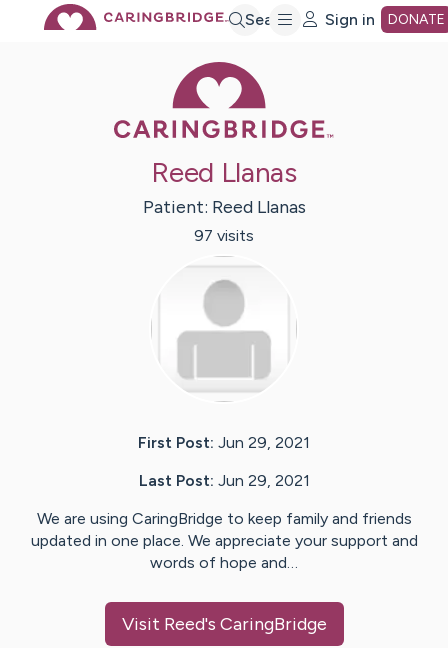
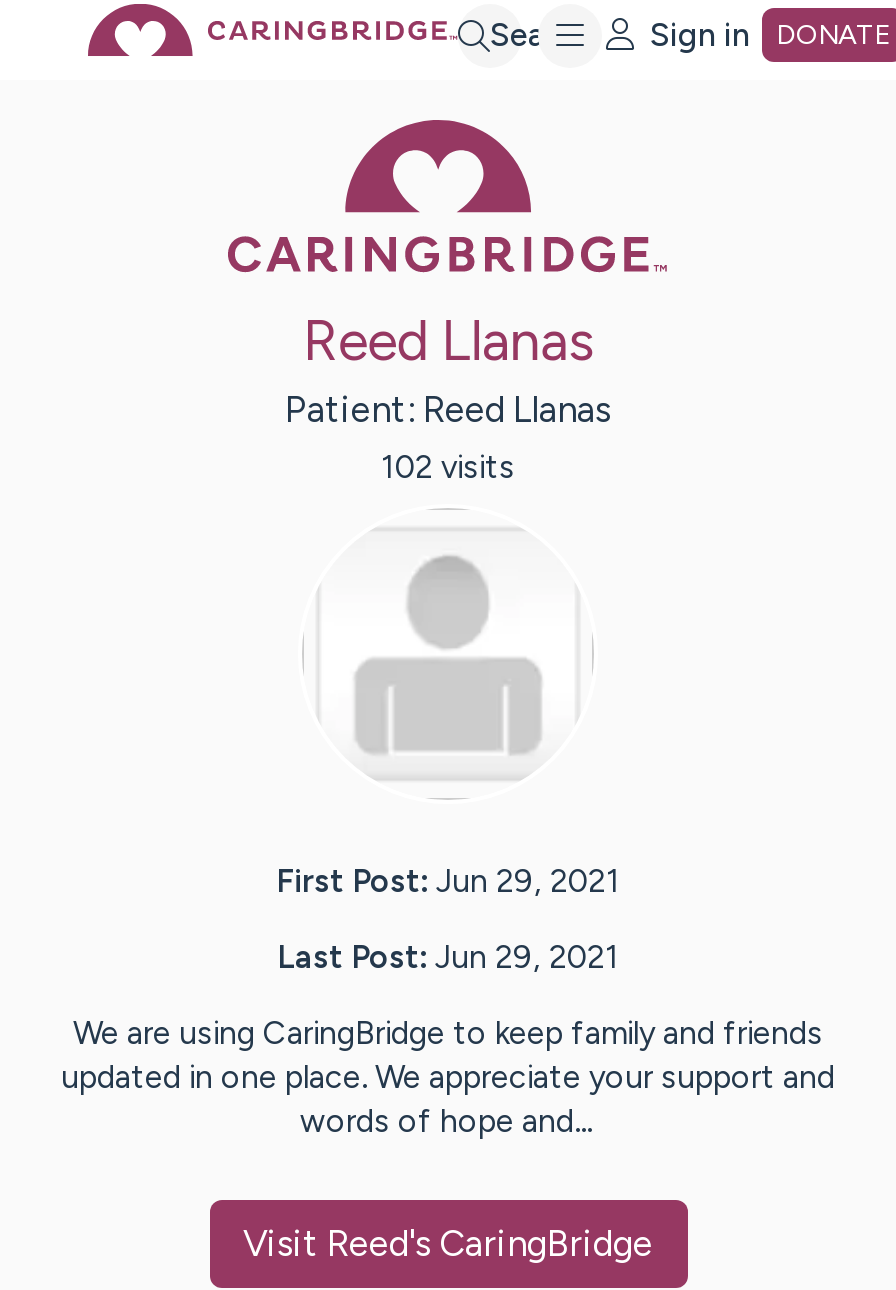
[194,226,254,245] 97 visits -> [381,449,515,487] 102 visits

